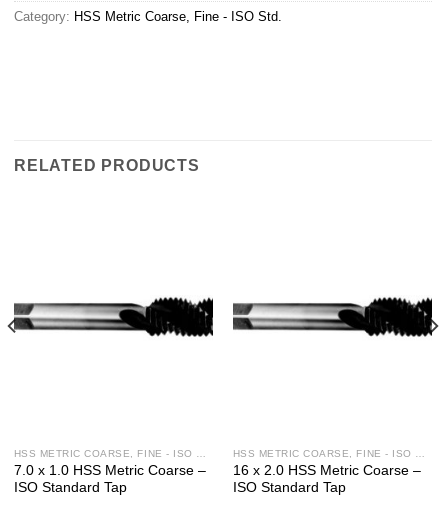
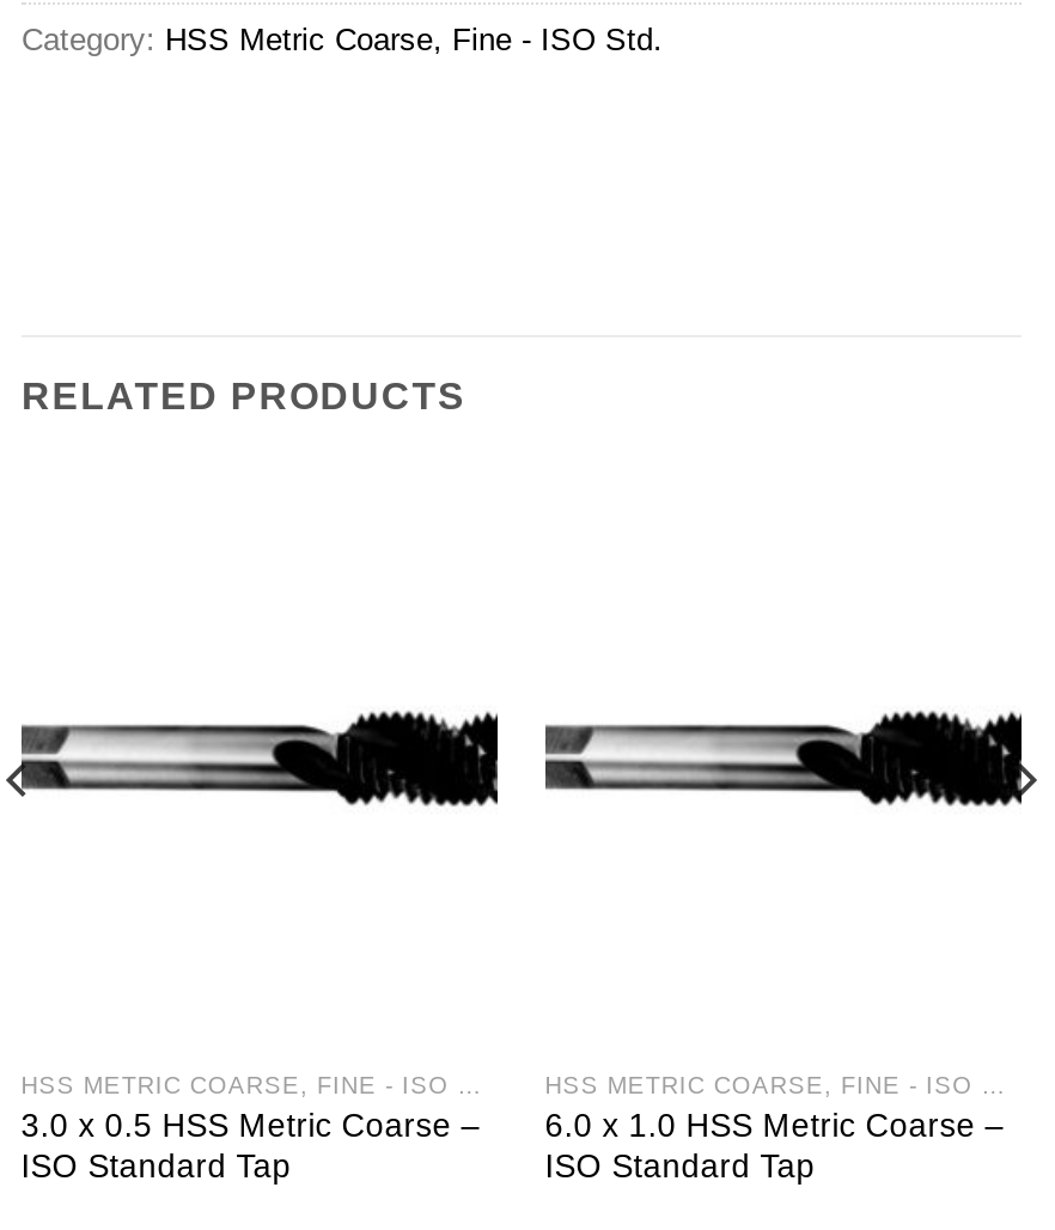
[14,463,206,478] 7.0 x 1.0 HSS Metric Coarse – -> [21,1108,480,1144] 3.0 x 0.5 HSS Metric Coarse –
[233,463,421,478] 16 x 2.0 HSS Metric Coarse – -> [545,1108,1004,1144] 6.0 x 1.0 HSS Metric Coarse –

